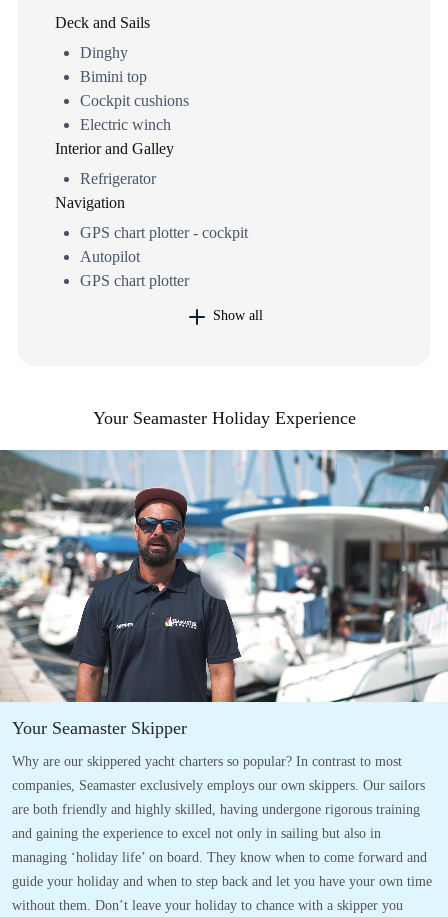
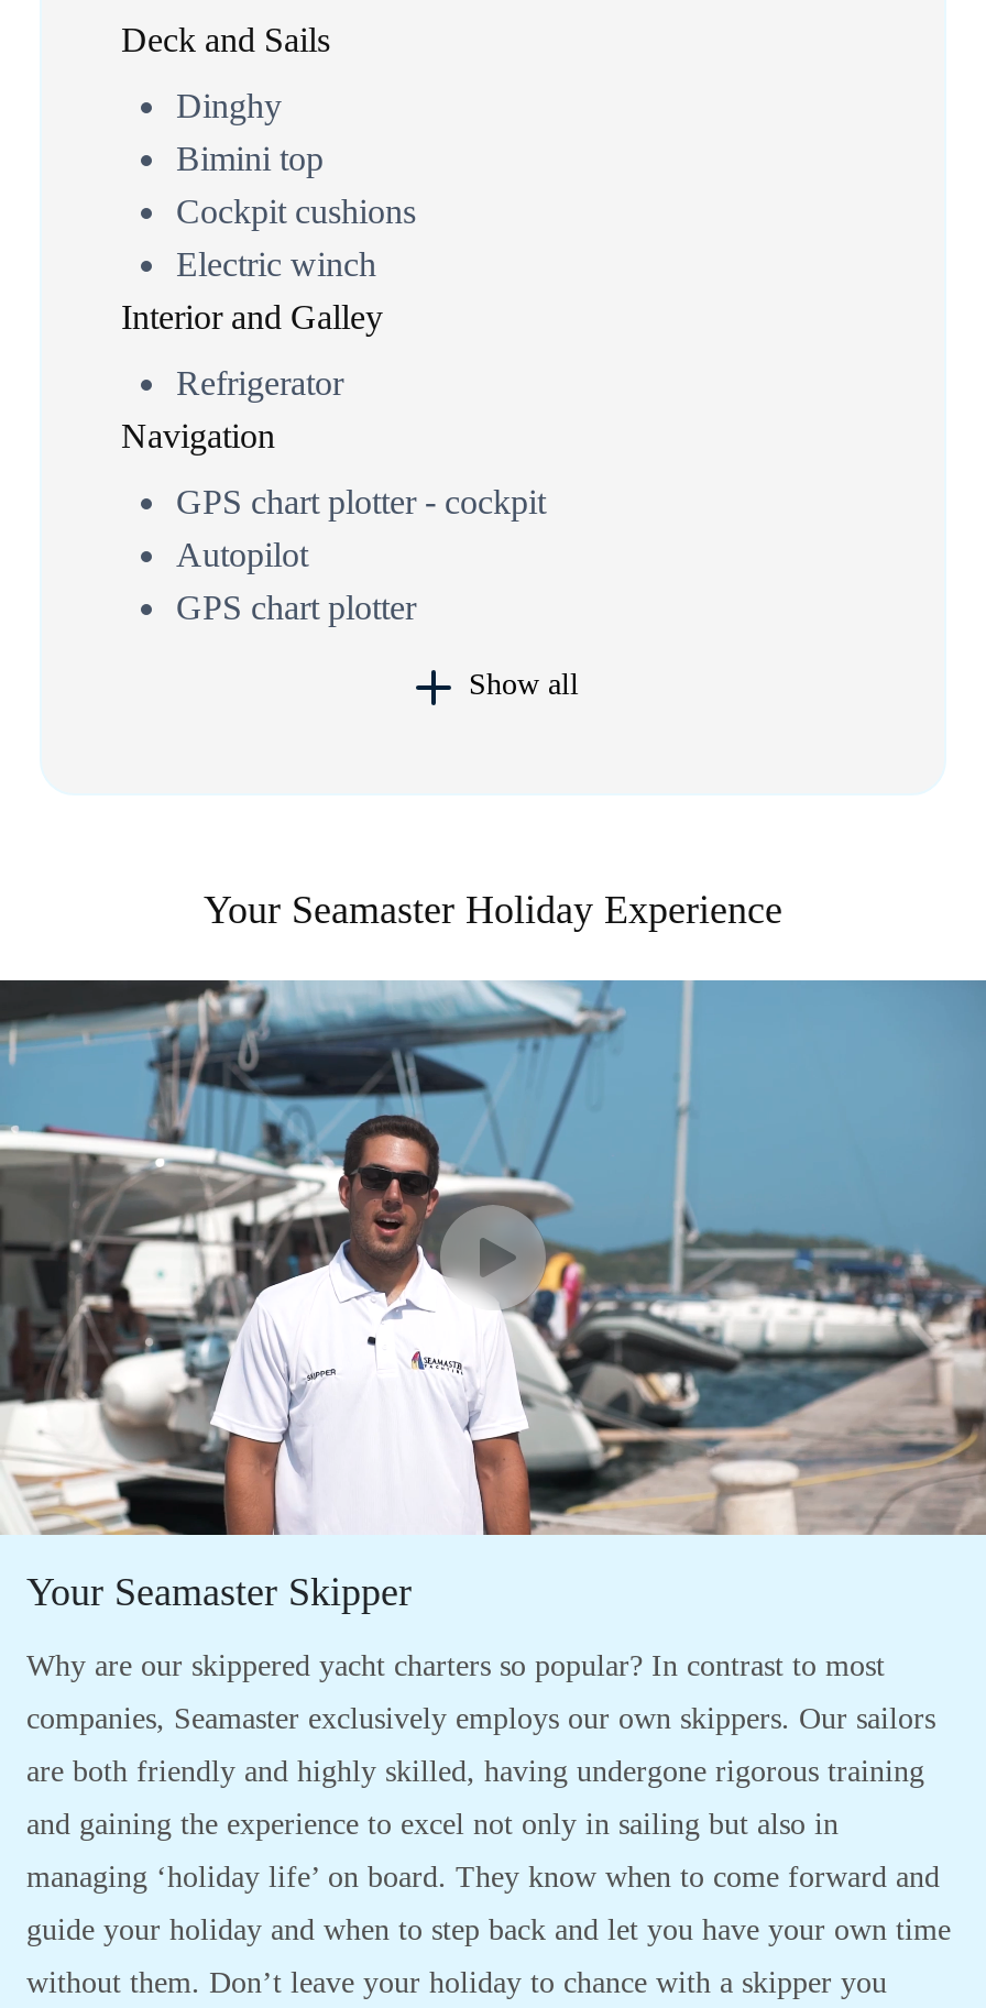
[3,449,445,703] [image] -> [7,978,979,1537] [image]

